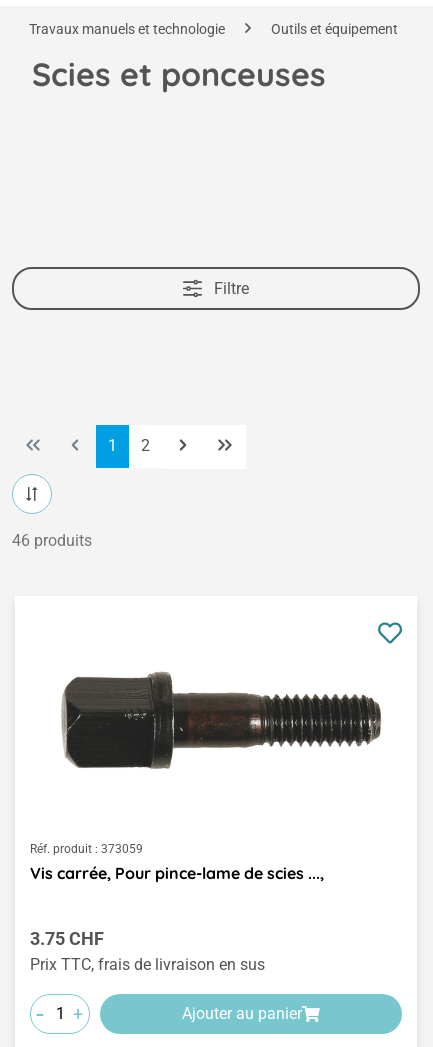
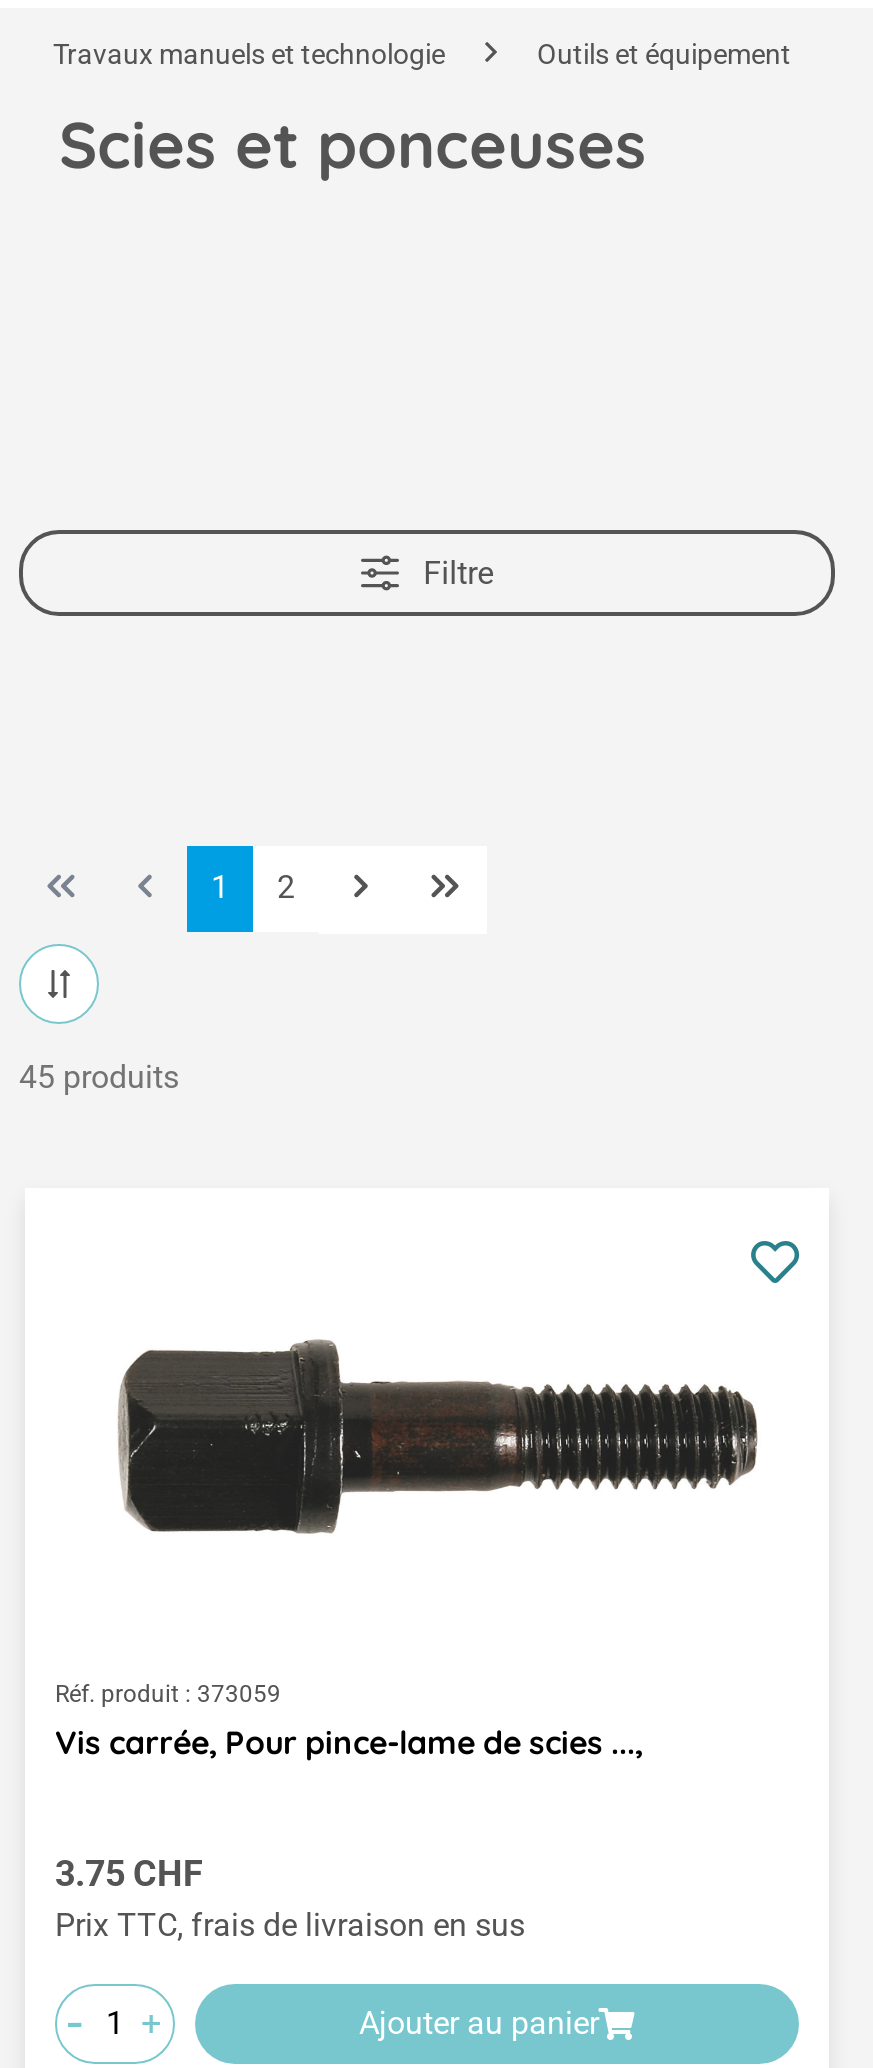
[12,531,92,550] 46 produits -> [19,1058,179,1096] 45 produits

